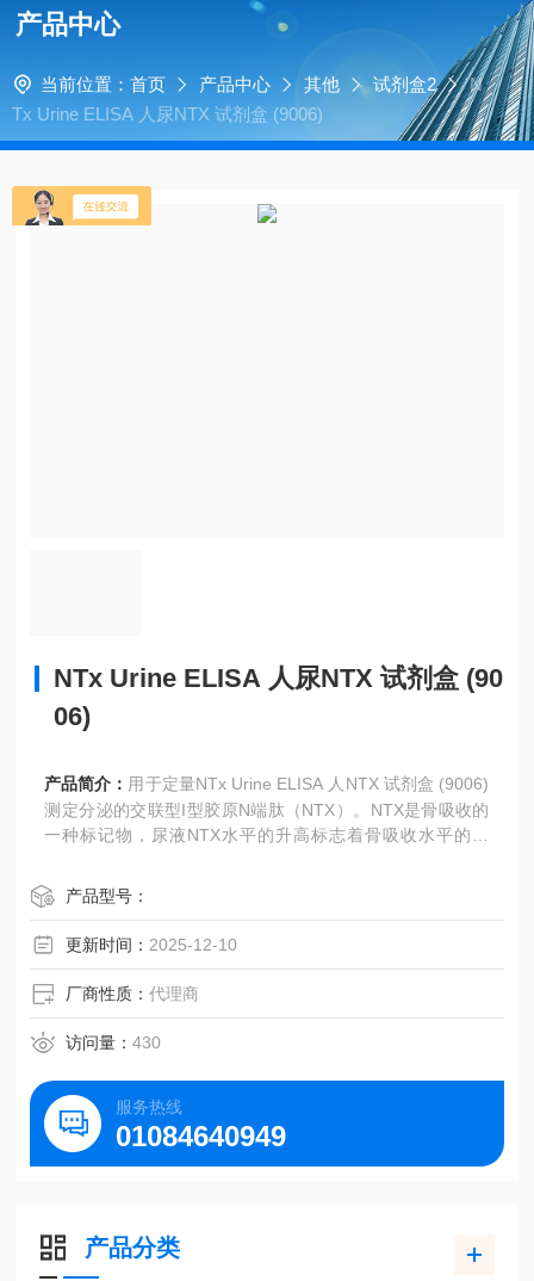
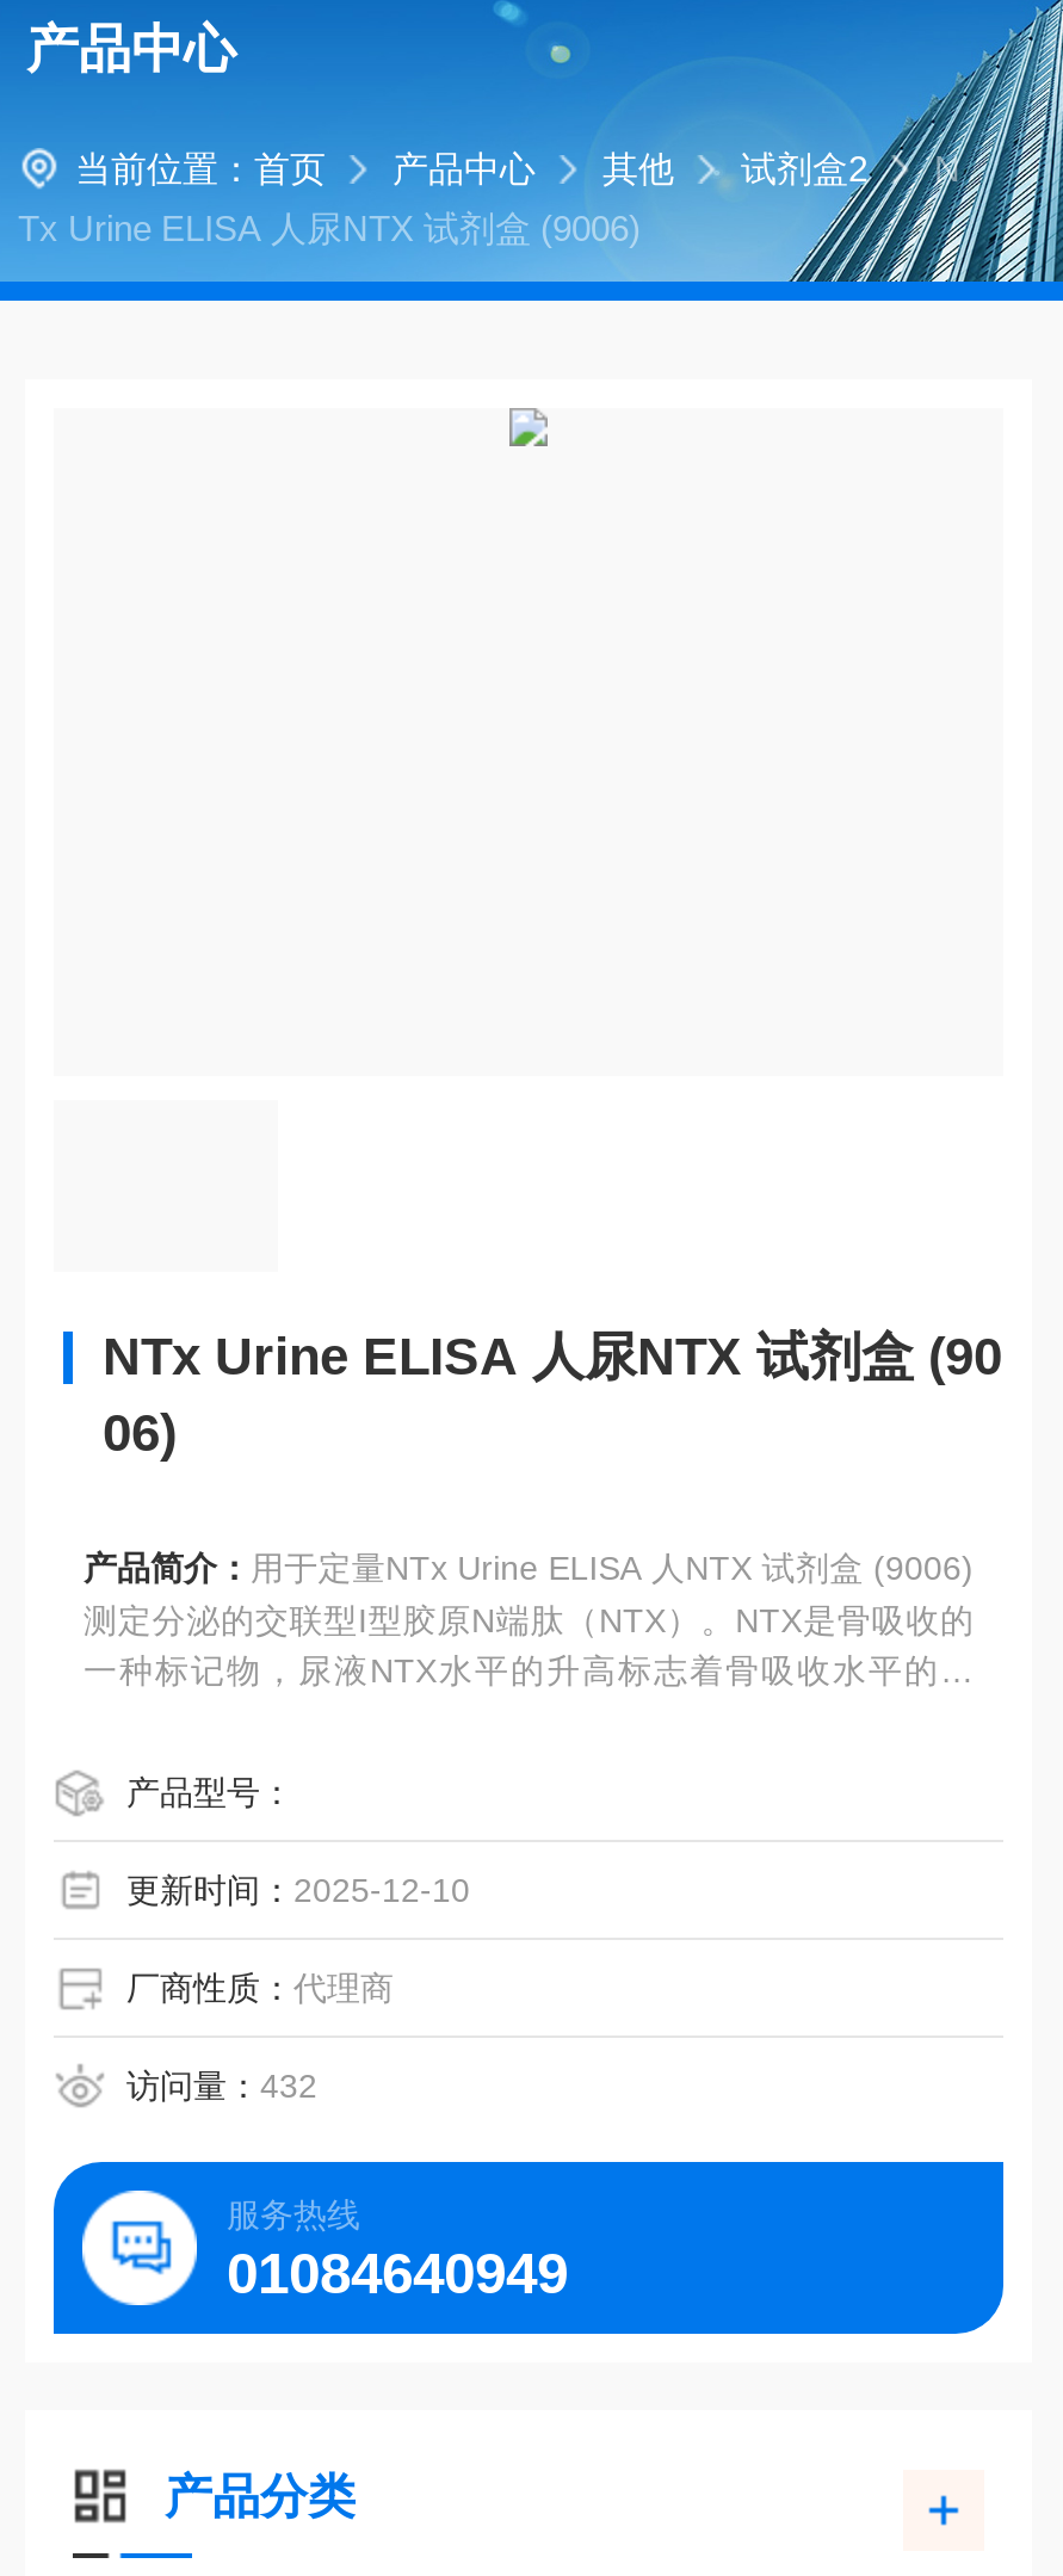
[11,185,153,227] [image] -> none
[66,1033,161,1052] 访问量：430 -> [126,2067,317,2105] 访问量：432

